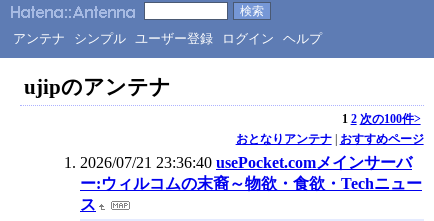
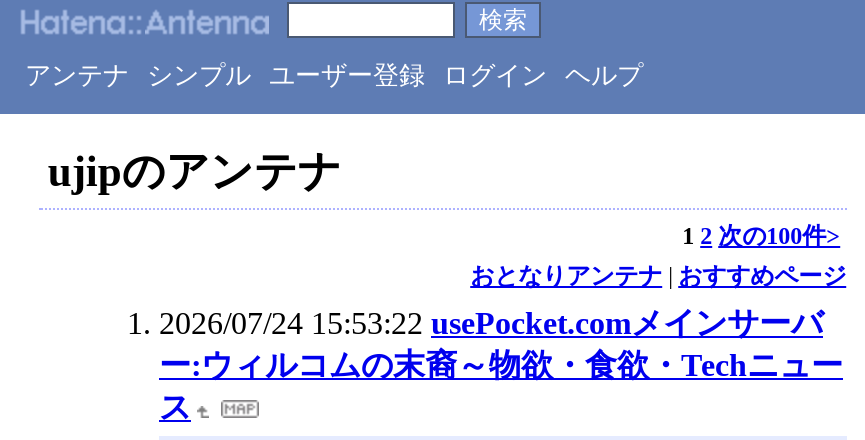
[80,154,412,171] 2026/07/21 23:36:40 usePocket.comメインサーバ -> [159,306,823,340] 2026/07/24 15:53:22 usePocket.comメインサーバ

